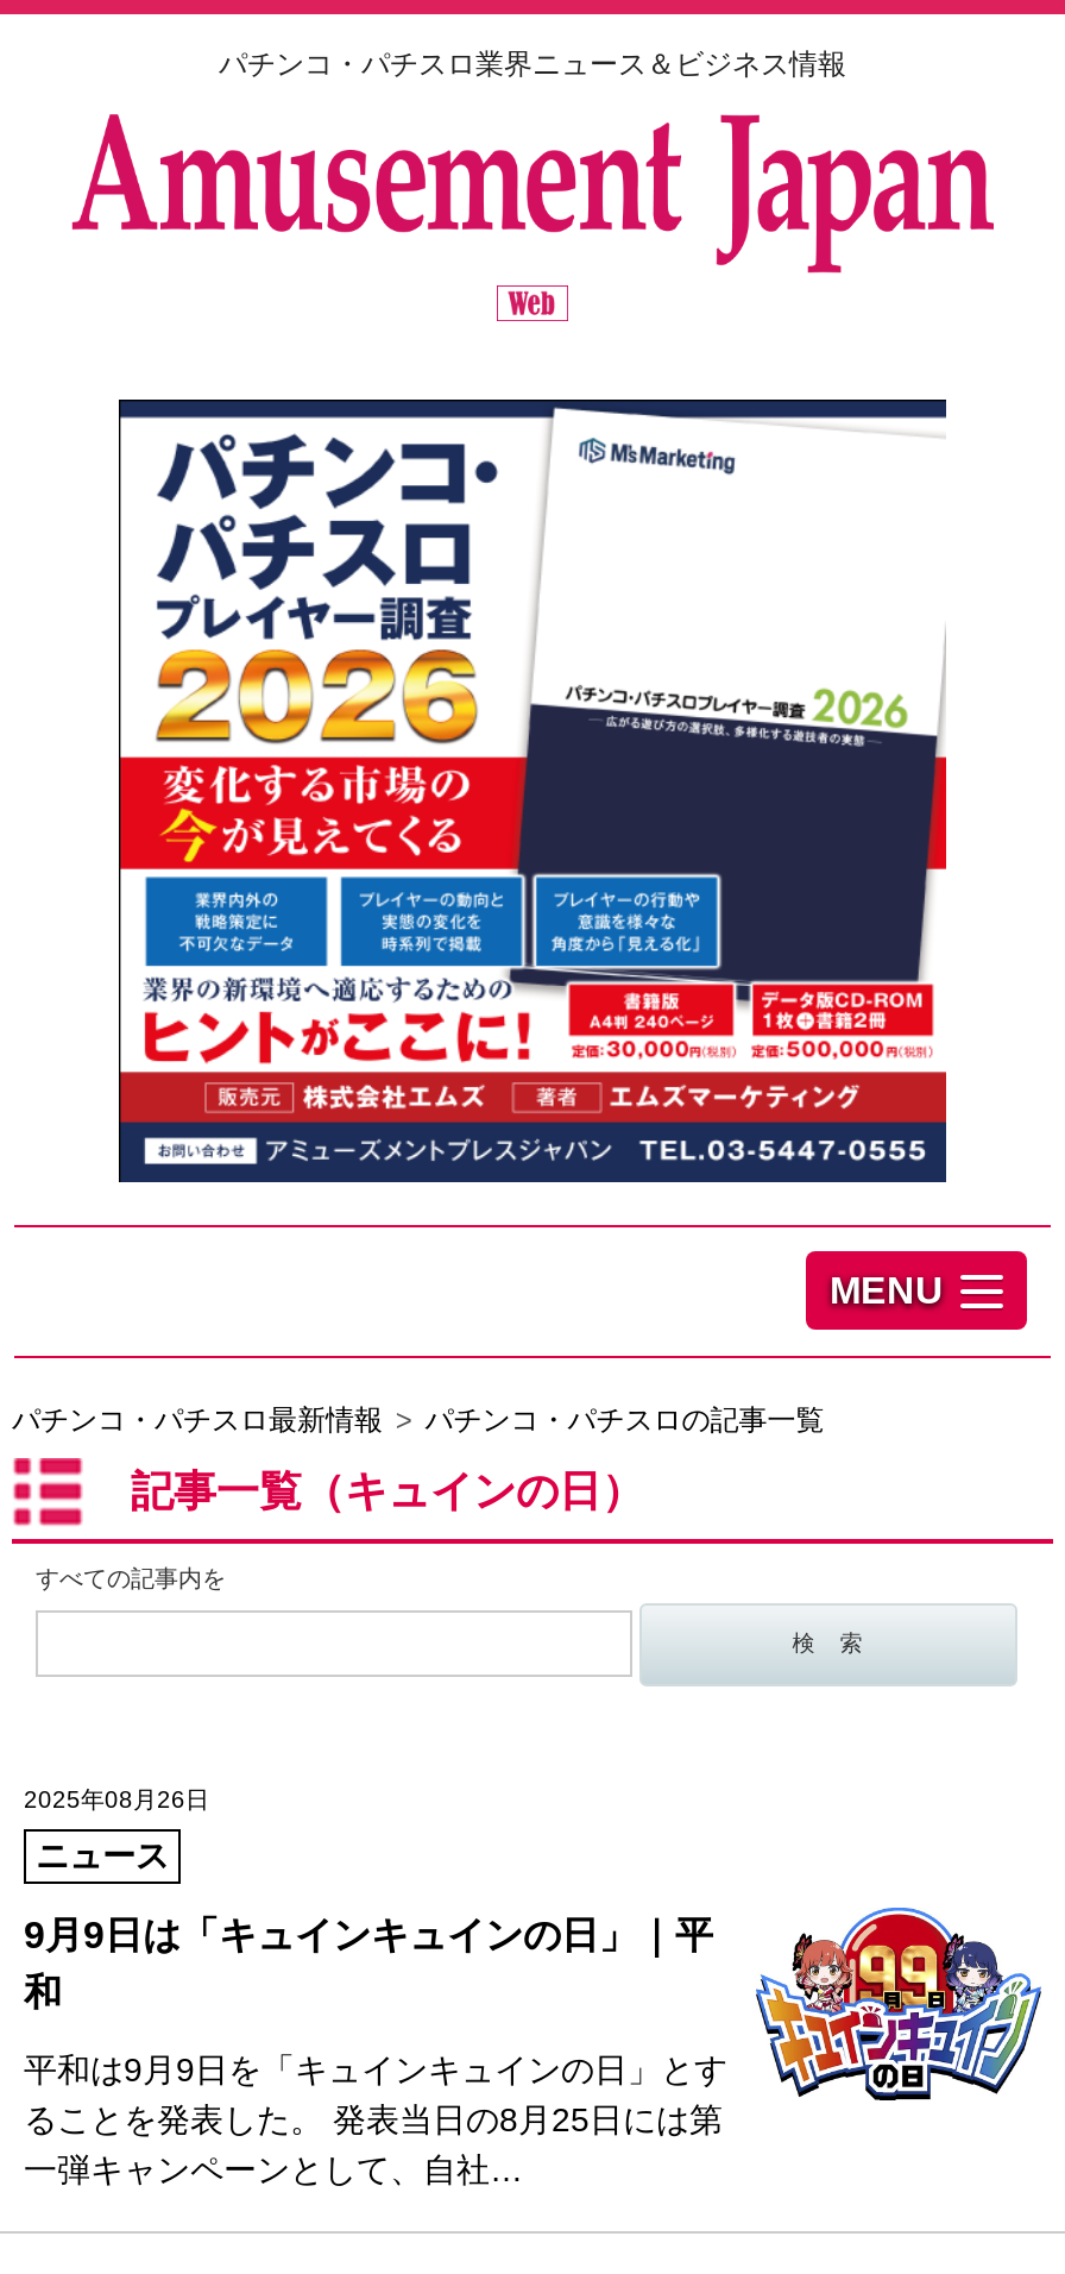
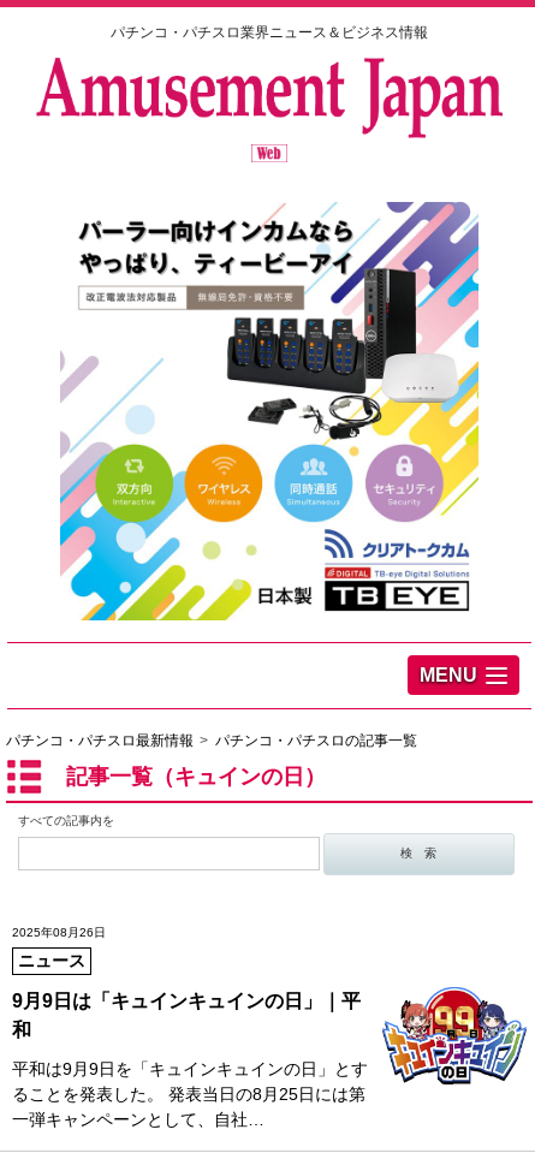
[116,397,949,1185] [image] -> [59,201,480,622] [image]

